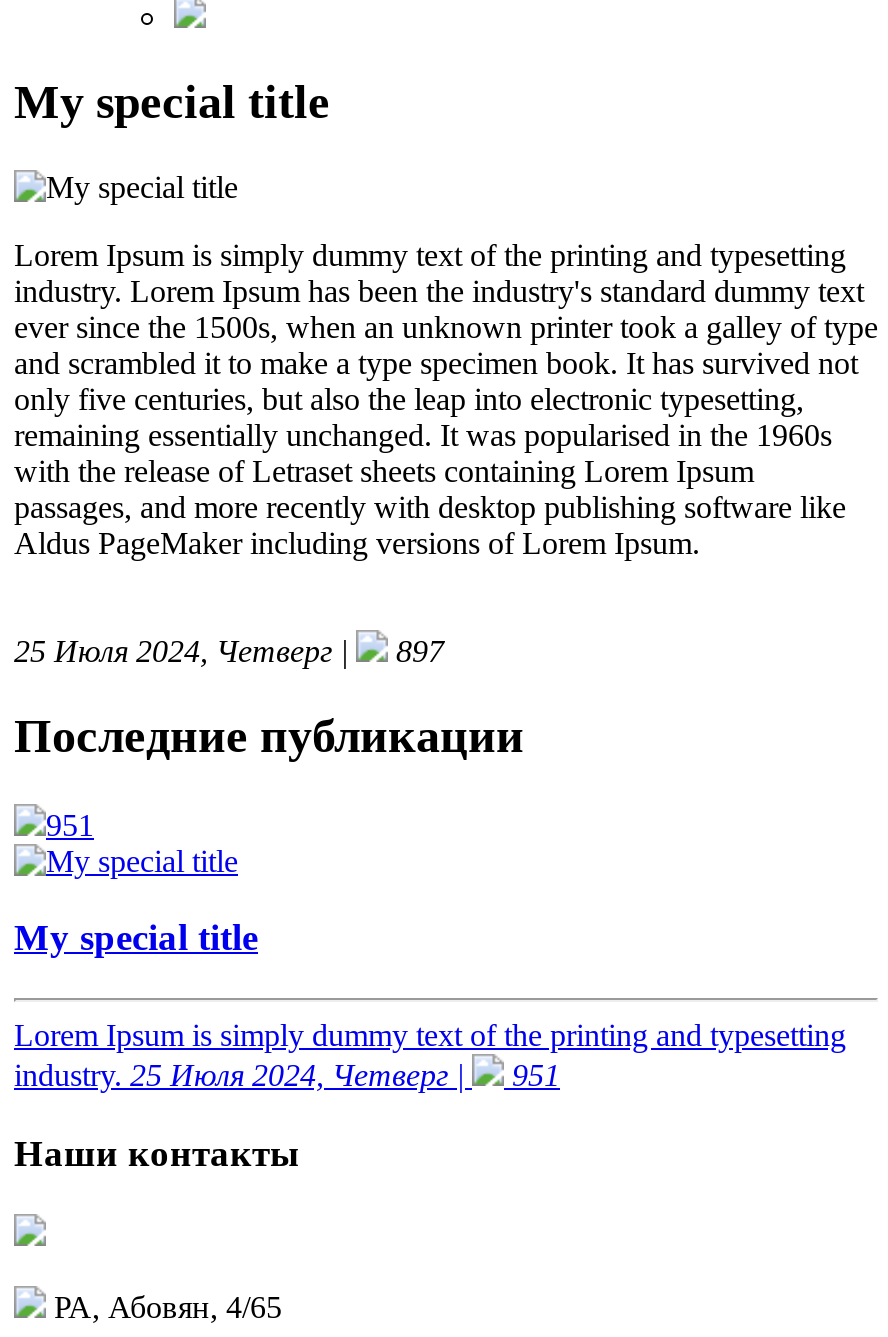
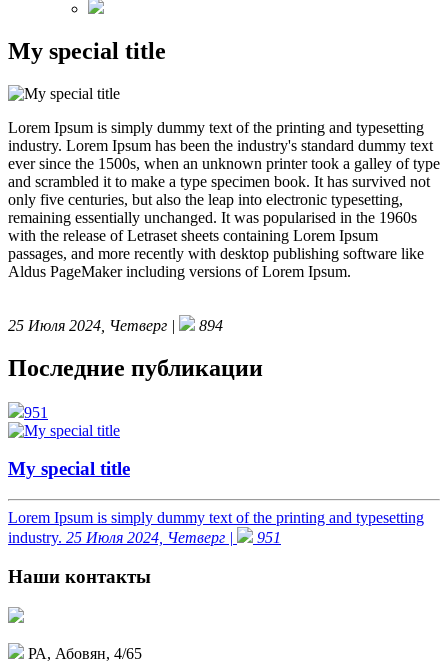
[388,634,444,668] 897 -> [195,317,223,334] 894

